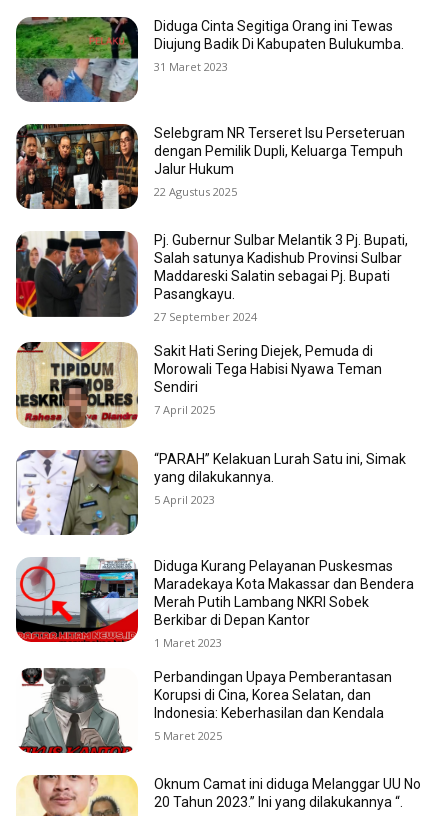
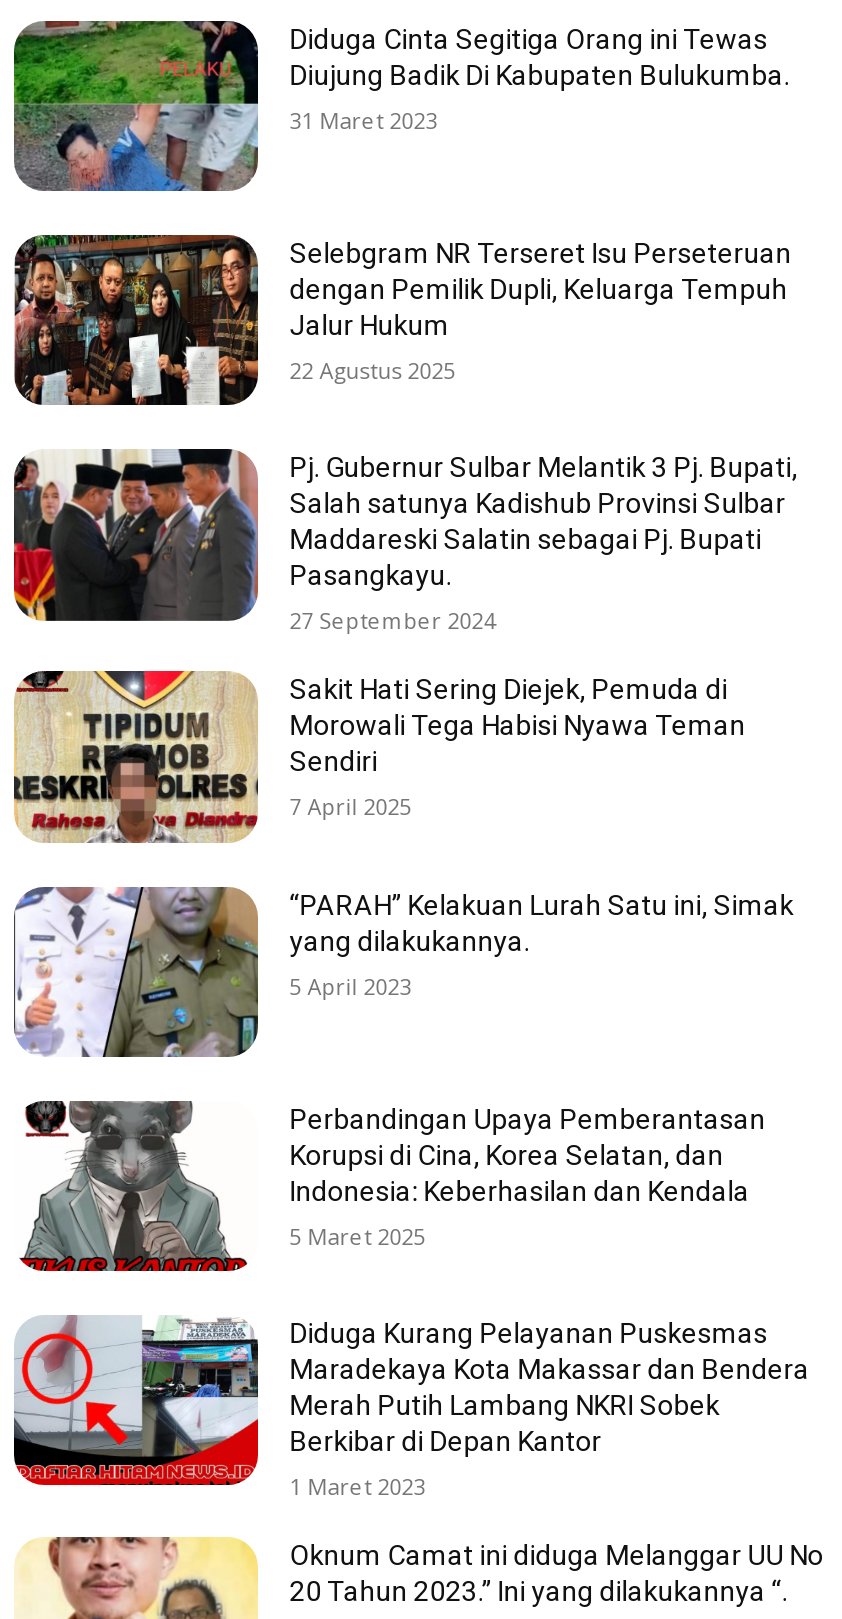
moved [15,557,414,650] -> [12,1315,810,1501]: [image] | Diduga Kurang Pelayanan Puskesmas | Maradekaya Kota Makassar dan Bendera | Merah Putih Lambang NKRI Sobek | Berkibar di Depan Kantor | 1 Maret 2023
moved [17,667,392,754] -> [14,1101,766,1273]: [image] | Perbandingan Upaya Pemberantasan | Korupsi di Cina, Korea Selatan, dan | Indonesia: Keberhasilan dan Kendala | 5 Maret 2025

